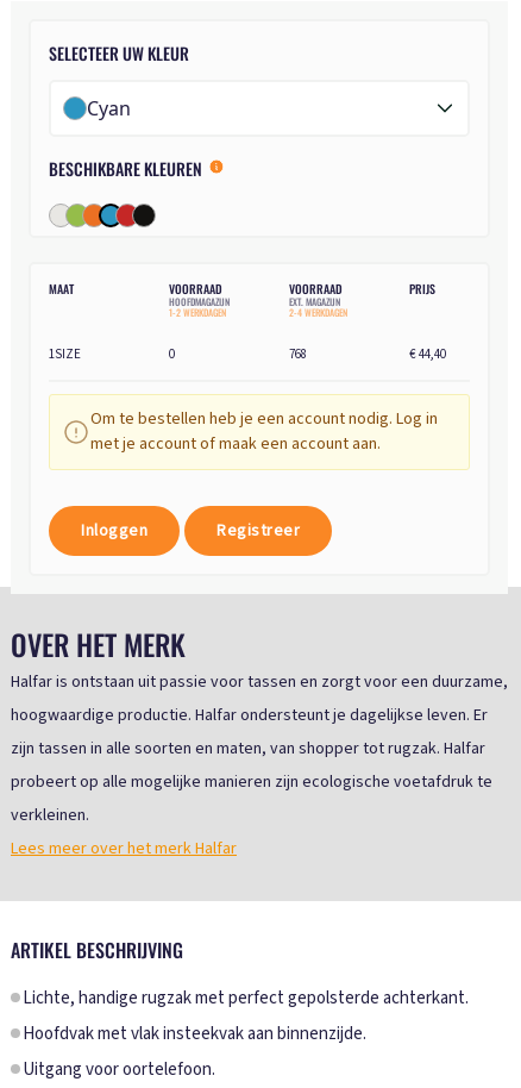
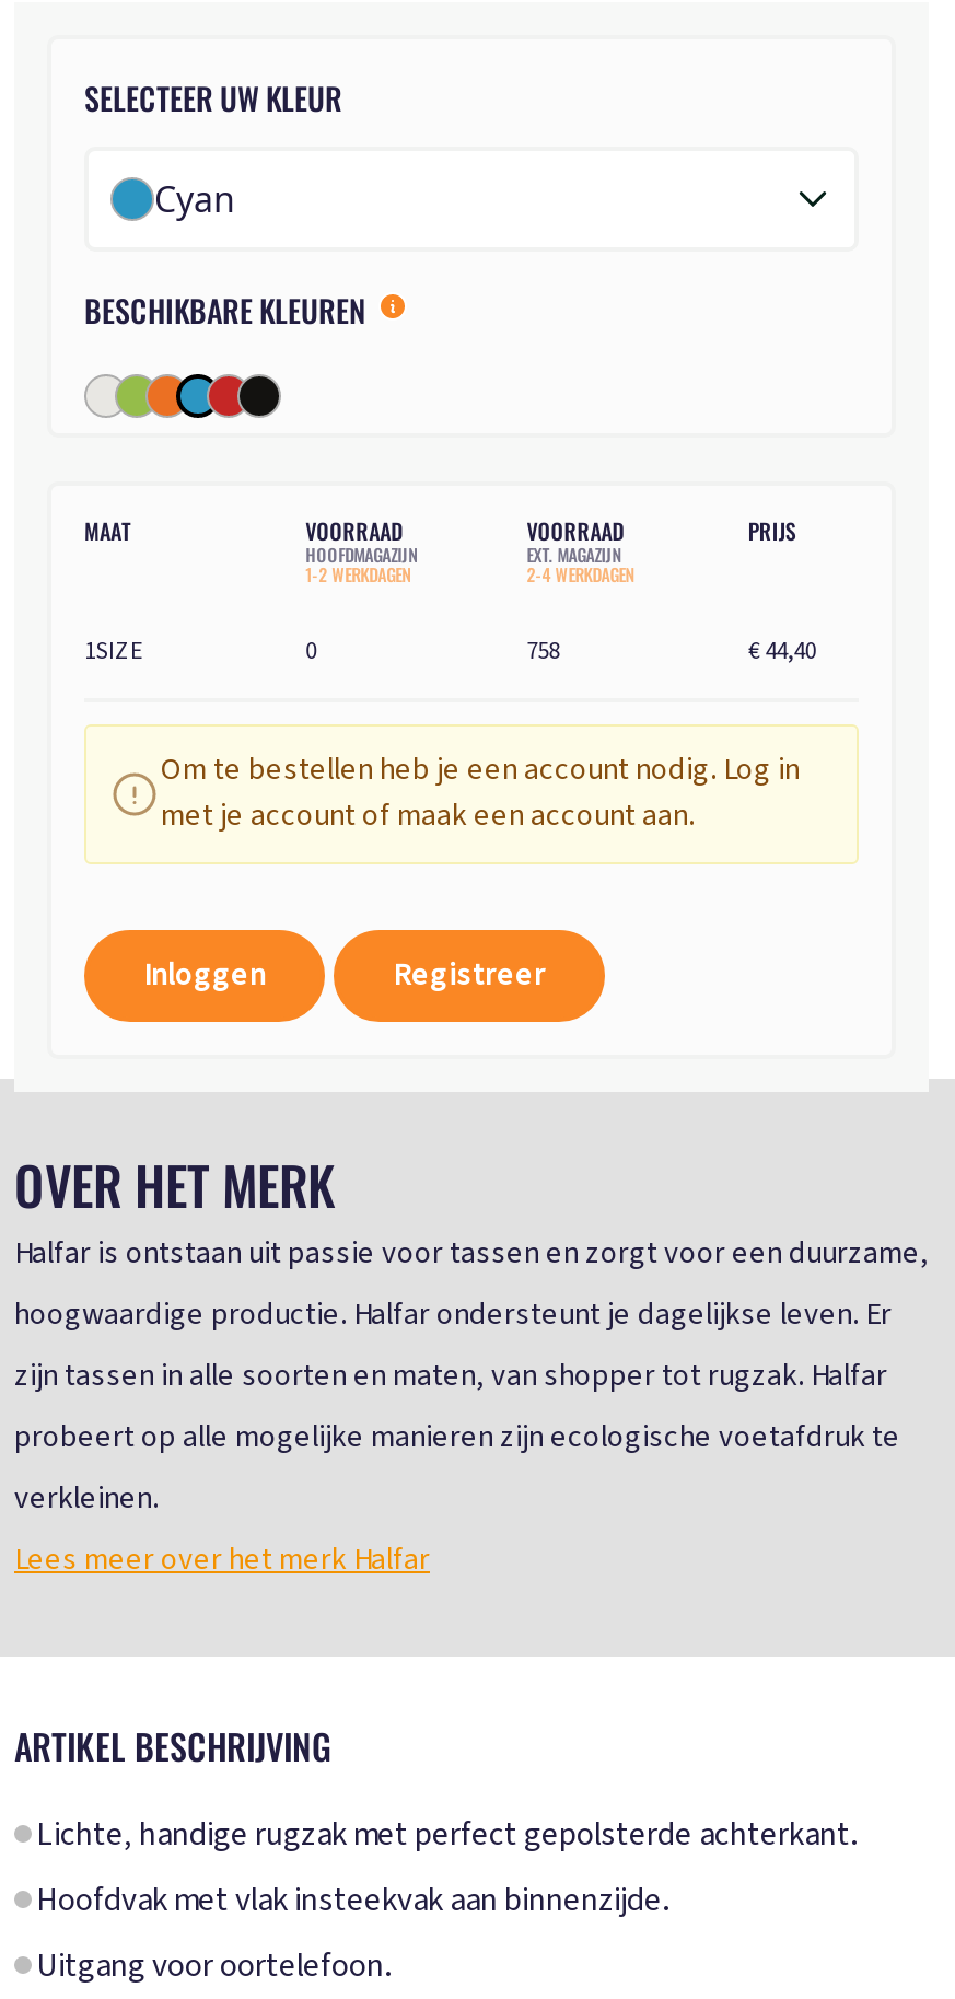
[289,345,307,363] 768 -> [527,635,560,667] 758

